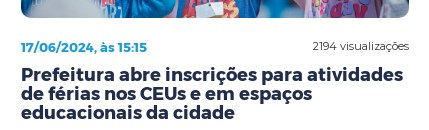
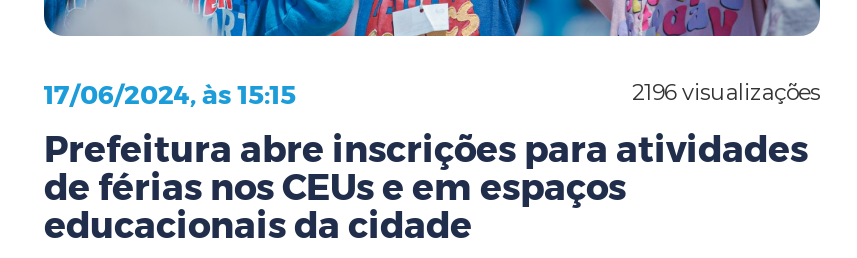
[313,39,409,53] 2194 visualizações -> [632,78,820,106] 2196 visualizações

